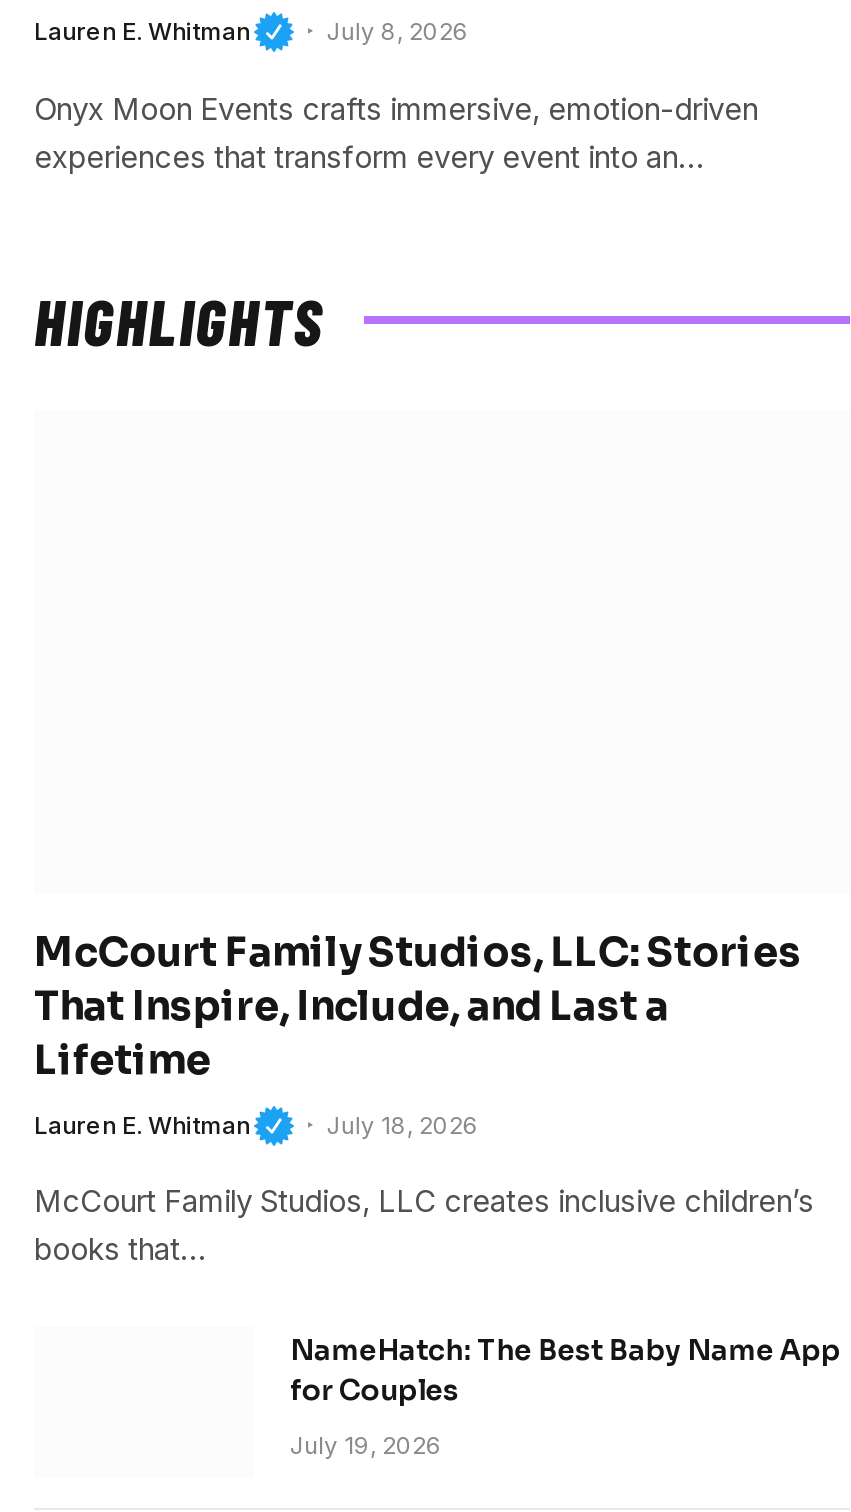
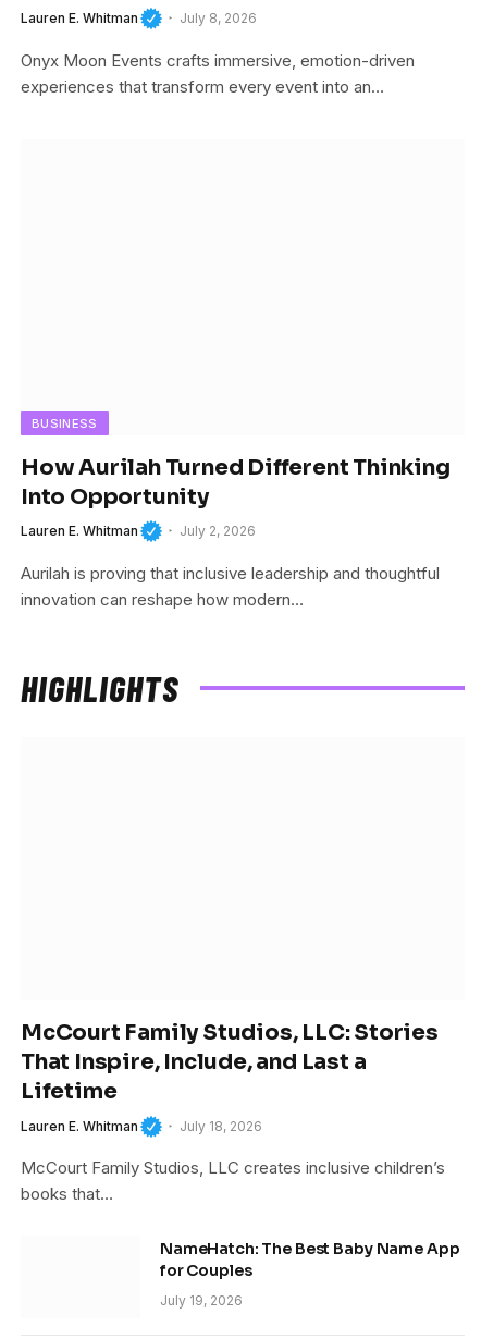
none -> [21,415,450,609] BUSINESS | How Aurilah Turned Different Thinking | Into Opportunity | Lauren E. Whitman | July 2, 2026 | Aurilah is proving that inclusive leadership and thoughtful | innovation can reshape how modern…

